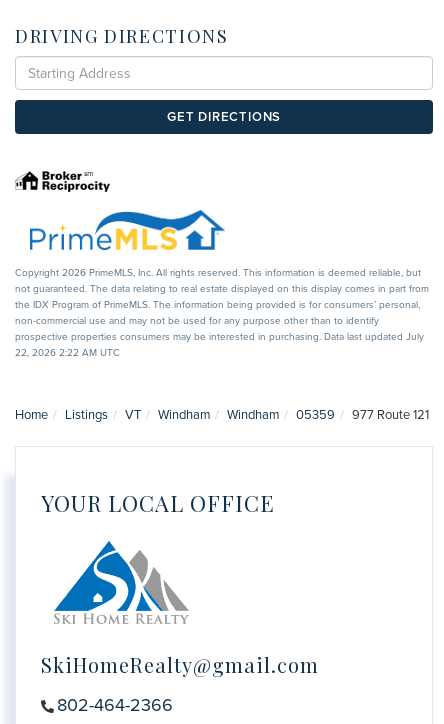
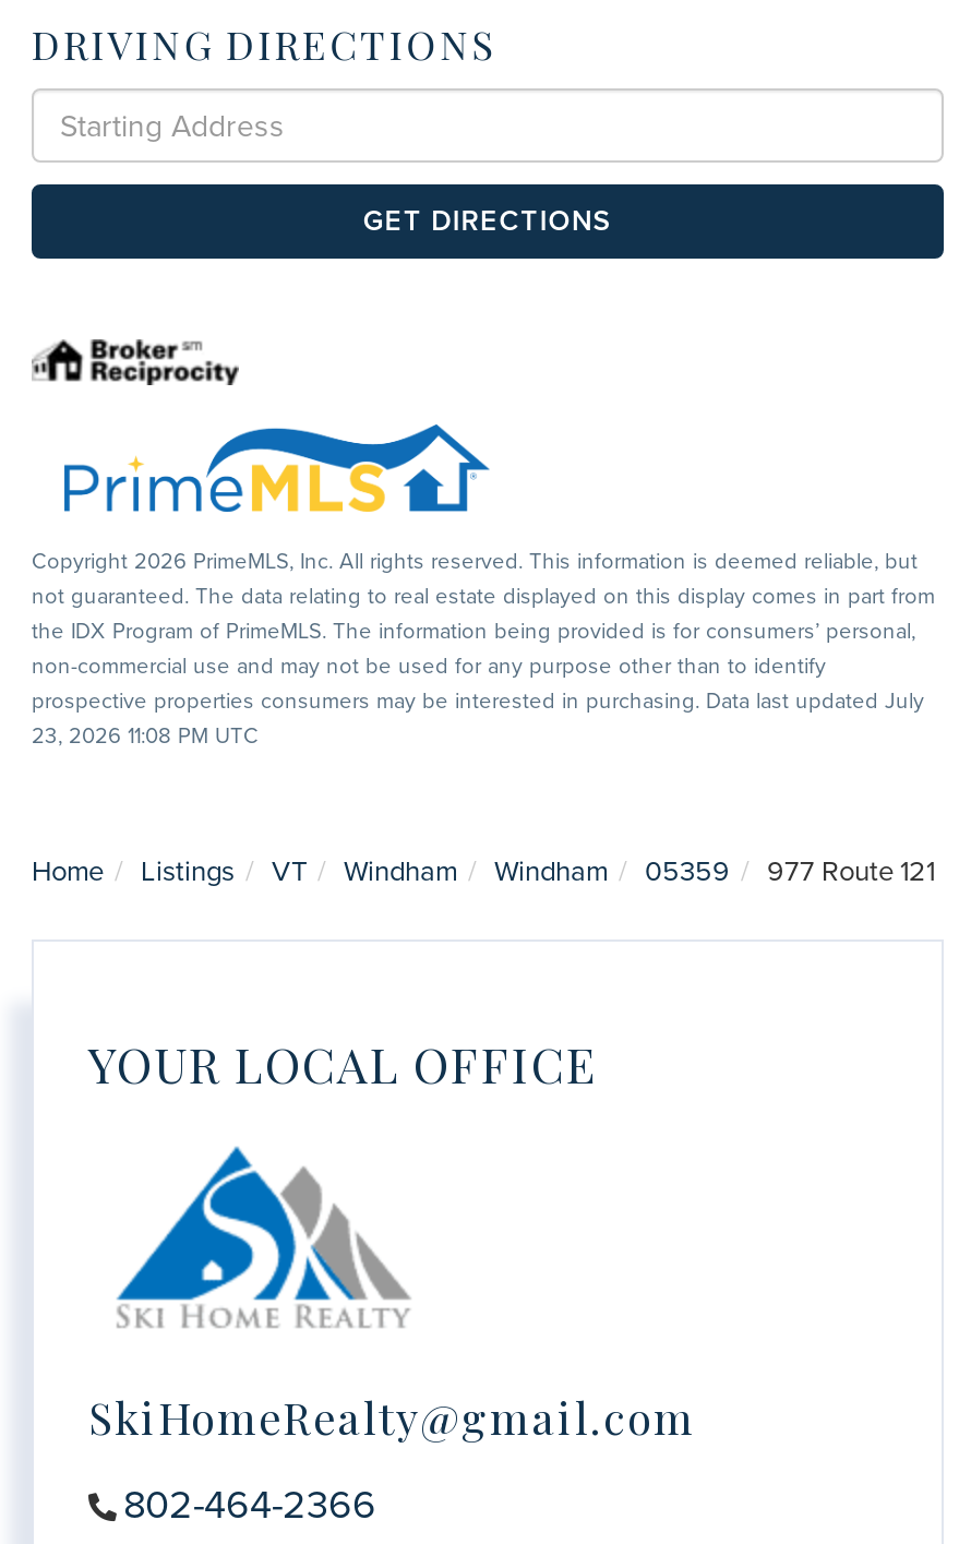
[15,347,120,359] 22, 2026 2:22 AM UTC -> [32,724,259,751] 23, 2026 11:08 PM UTC

